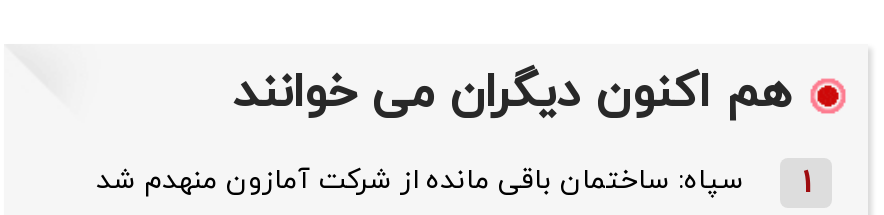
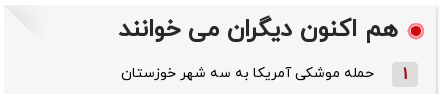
[96,161,744,199] سپاه: ساختمان باقی مانده از شرکت آمازون منهدم شد -> [121,64,374,83] حمله موشکی آمریکا به سه شهر خوزستان

